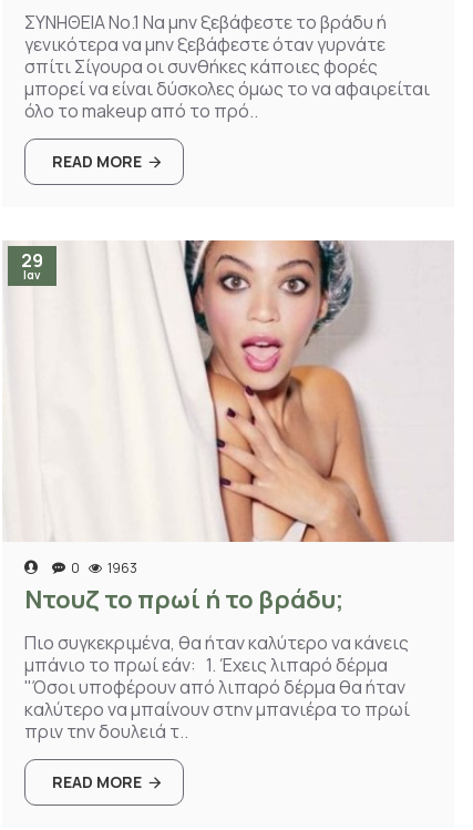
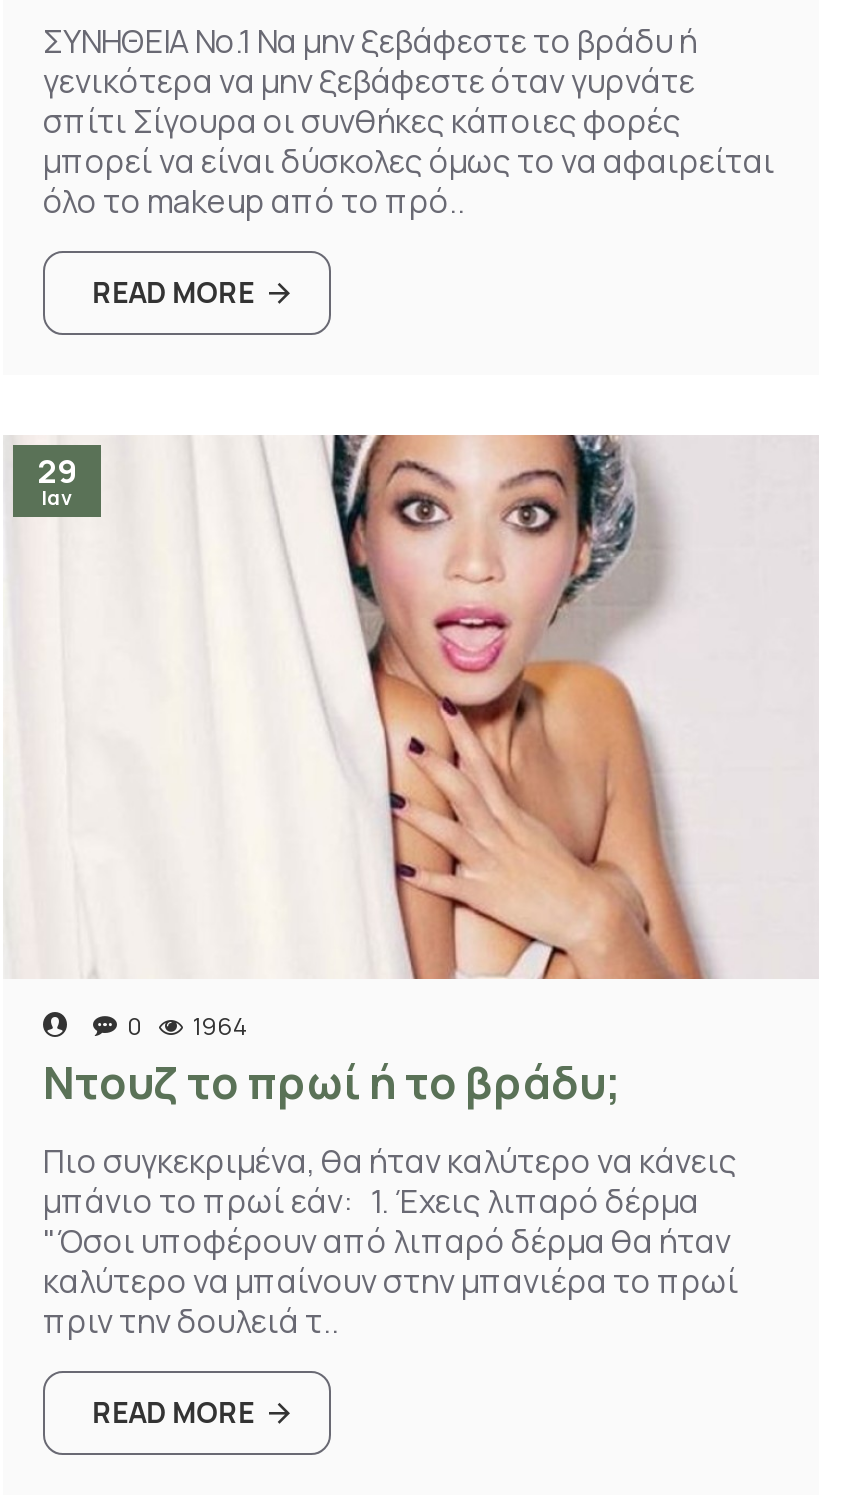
[71,559,137,577] 0 1963 -> [127,1009,249,1043] 0 1964

